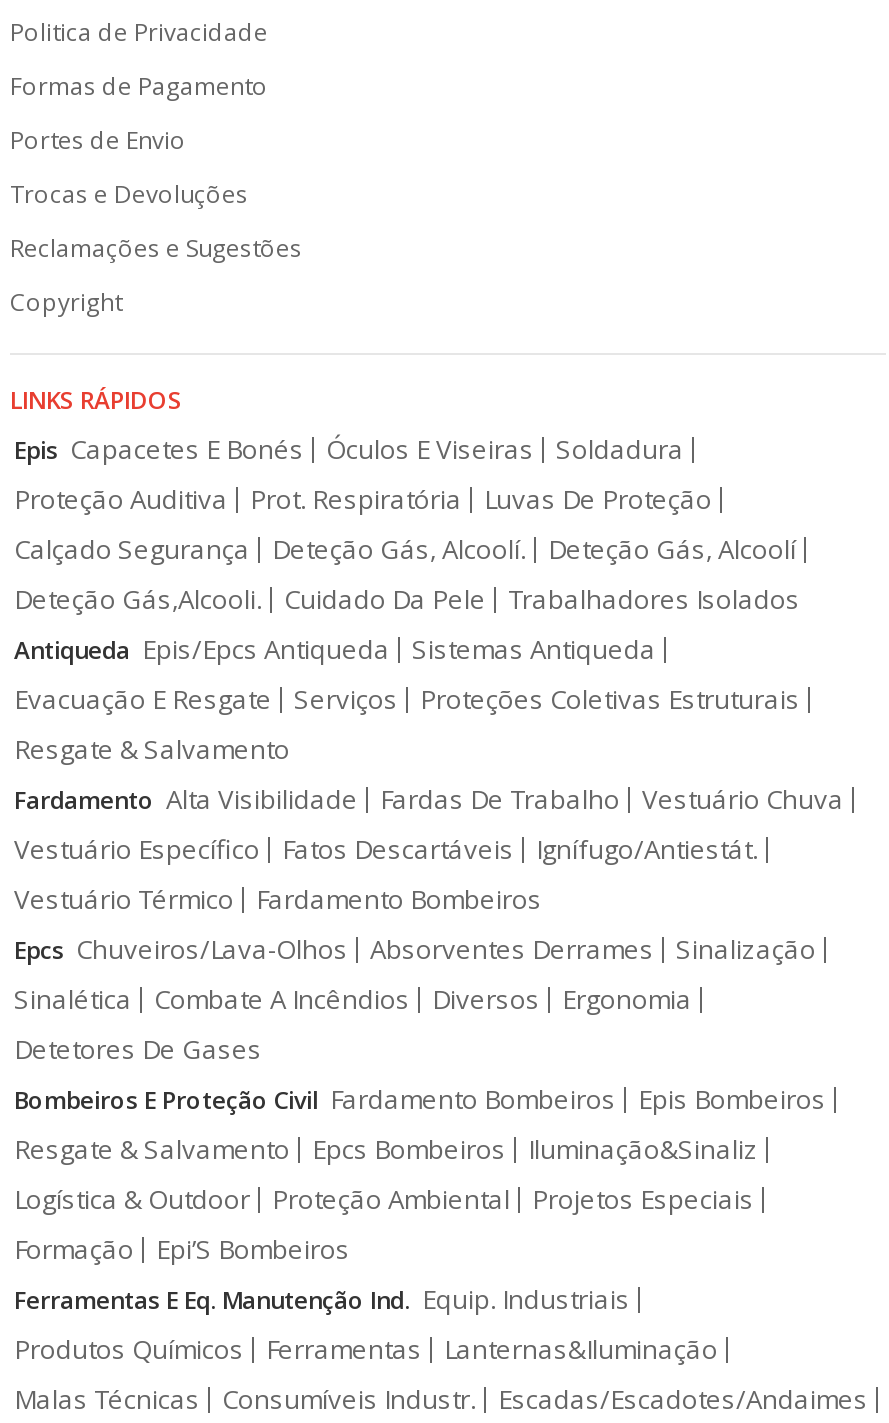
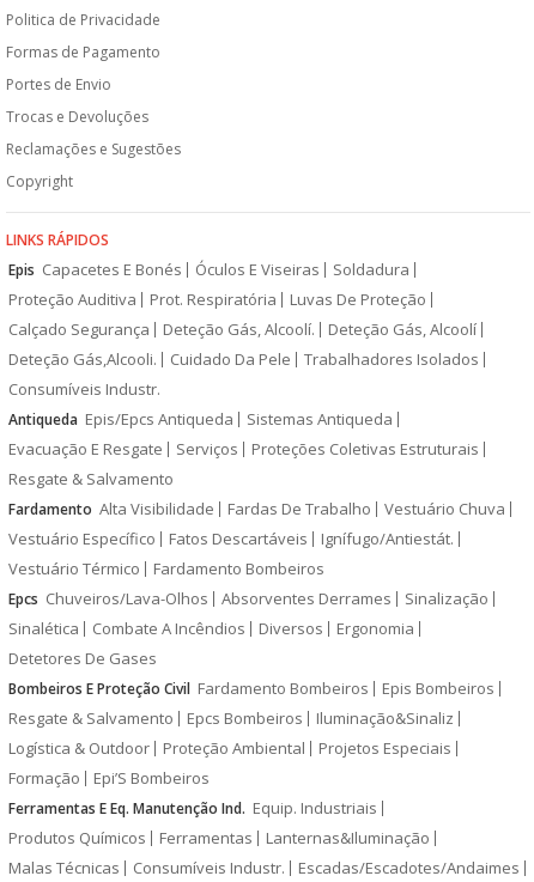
none -> [8,378,160,399] Consumíveis Industr.

